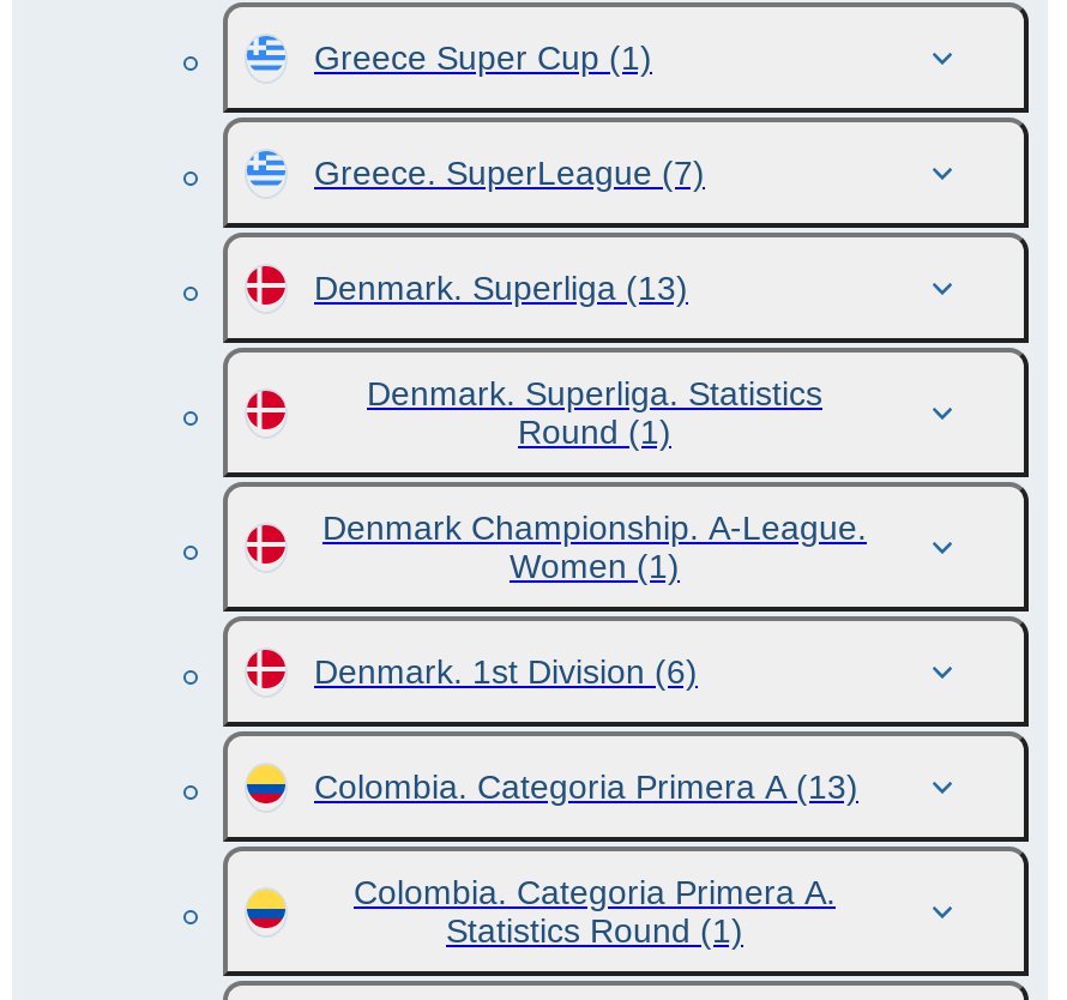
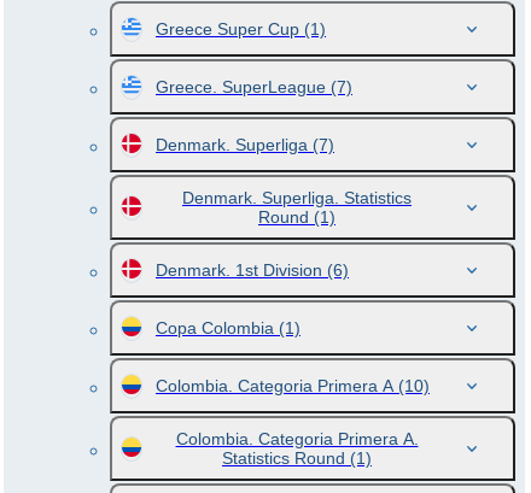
[314,269,688,307] Denmark. Superliga (13) -> [156,135,334,154] Denmark. Superliga (7)
[322,508,867,585] Denmark Championship. A-League. | Women (1) -> none
moved [314,652,698,691] -> [156,260,349,280]: Denmark. 1st Division (6)
[314,767,858,806] Colombia. Categoria Primera A (13) -> [156,318,430,395] Copa Colombia (1) | Colombia. Categoria Primera A (10)

